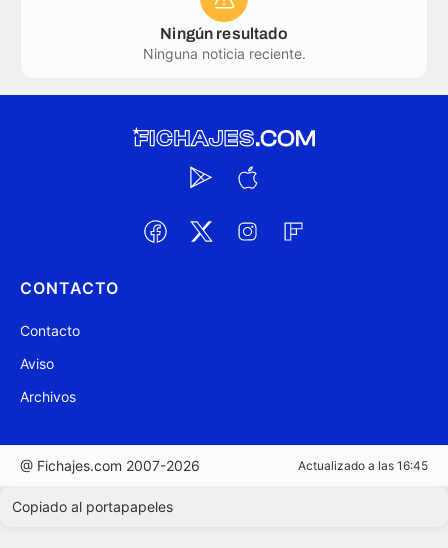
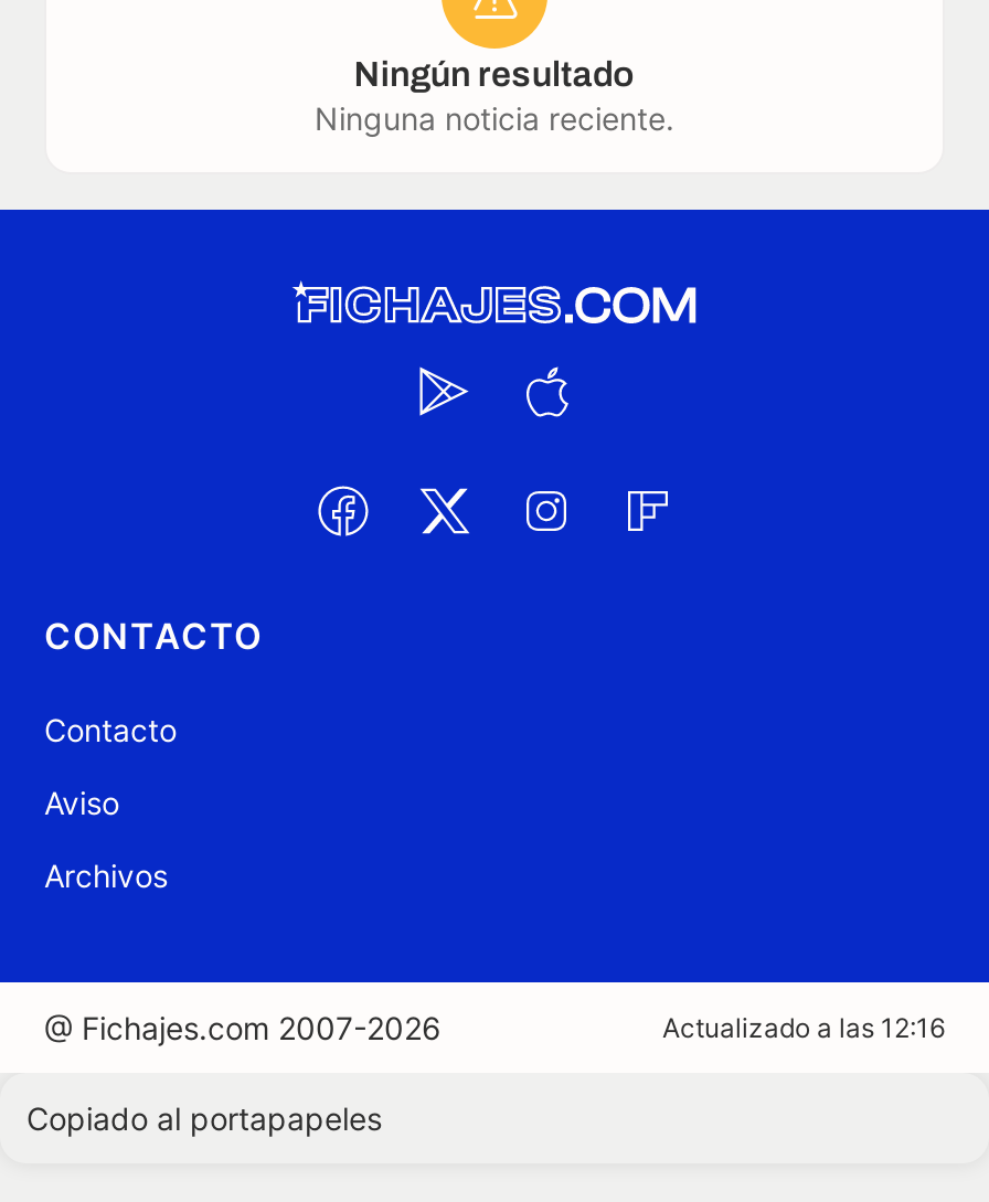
[298,458,428,473] Actualizado a las 16:45 -> [662,1011,945,1044] Actualizado a las 12:16

